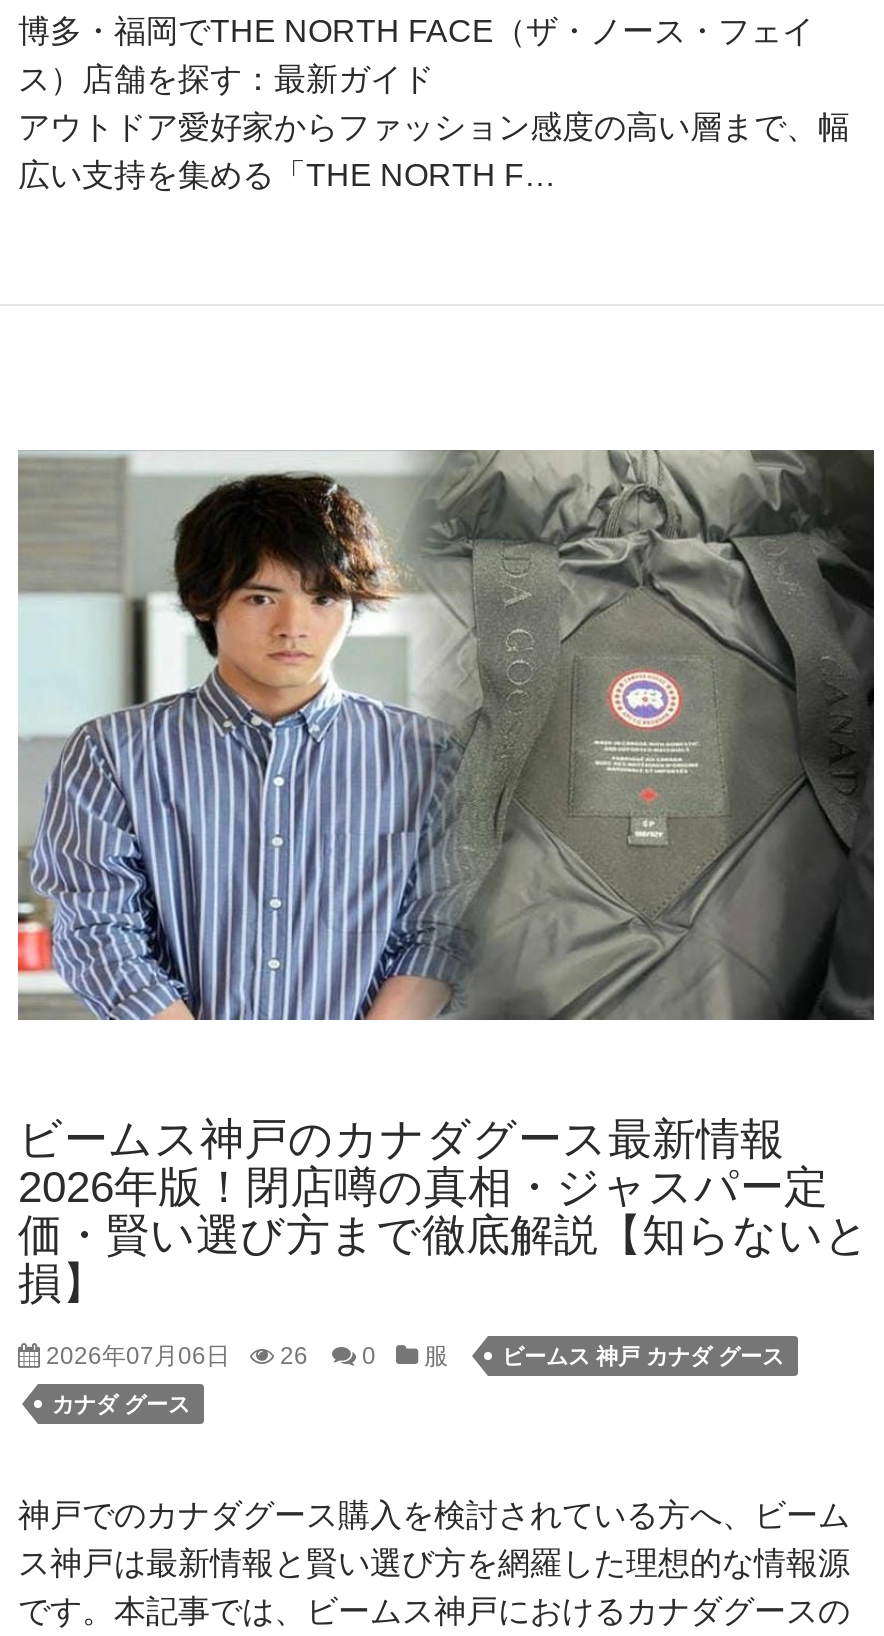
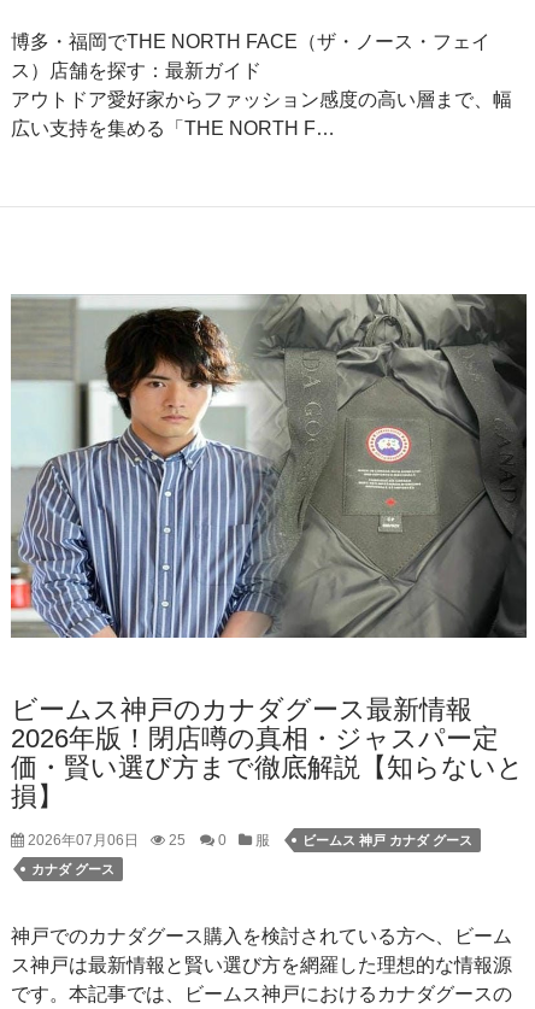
[40,1343,448,1371] 2026年07月06日 26 0 服 -> [24,832,270,849] 2026年07月06日 25 0 服

